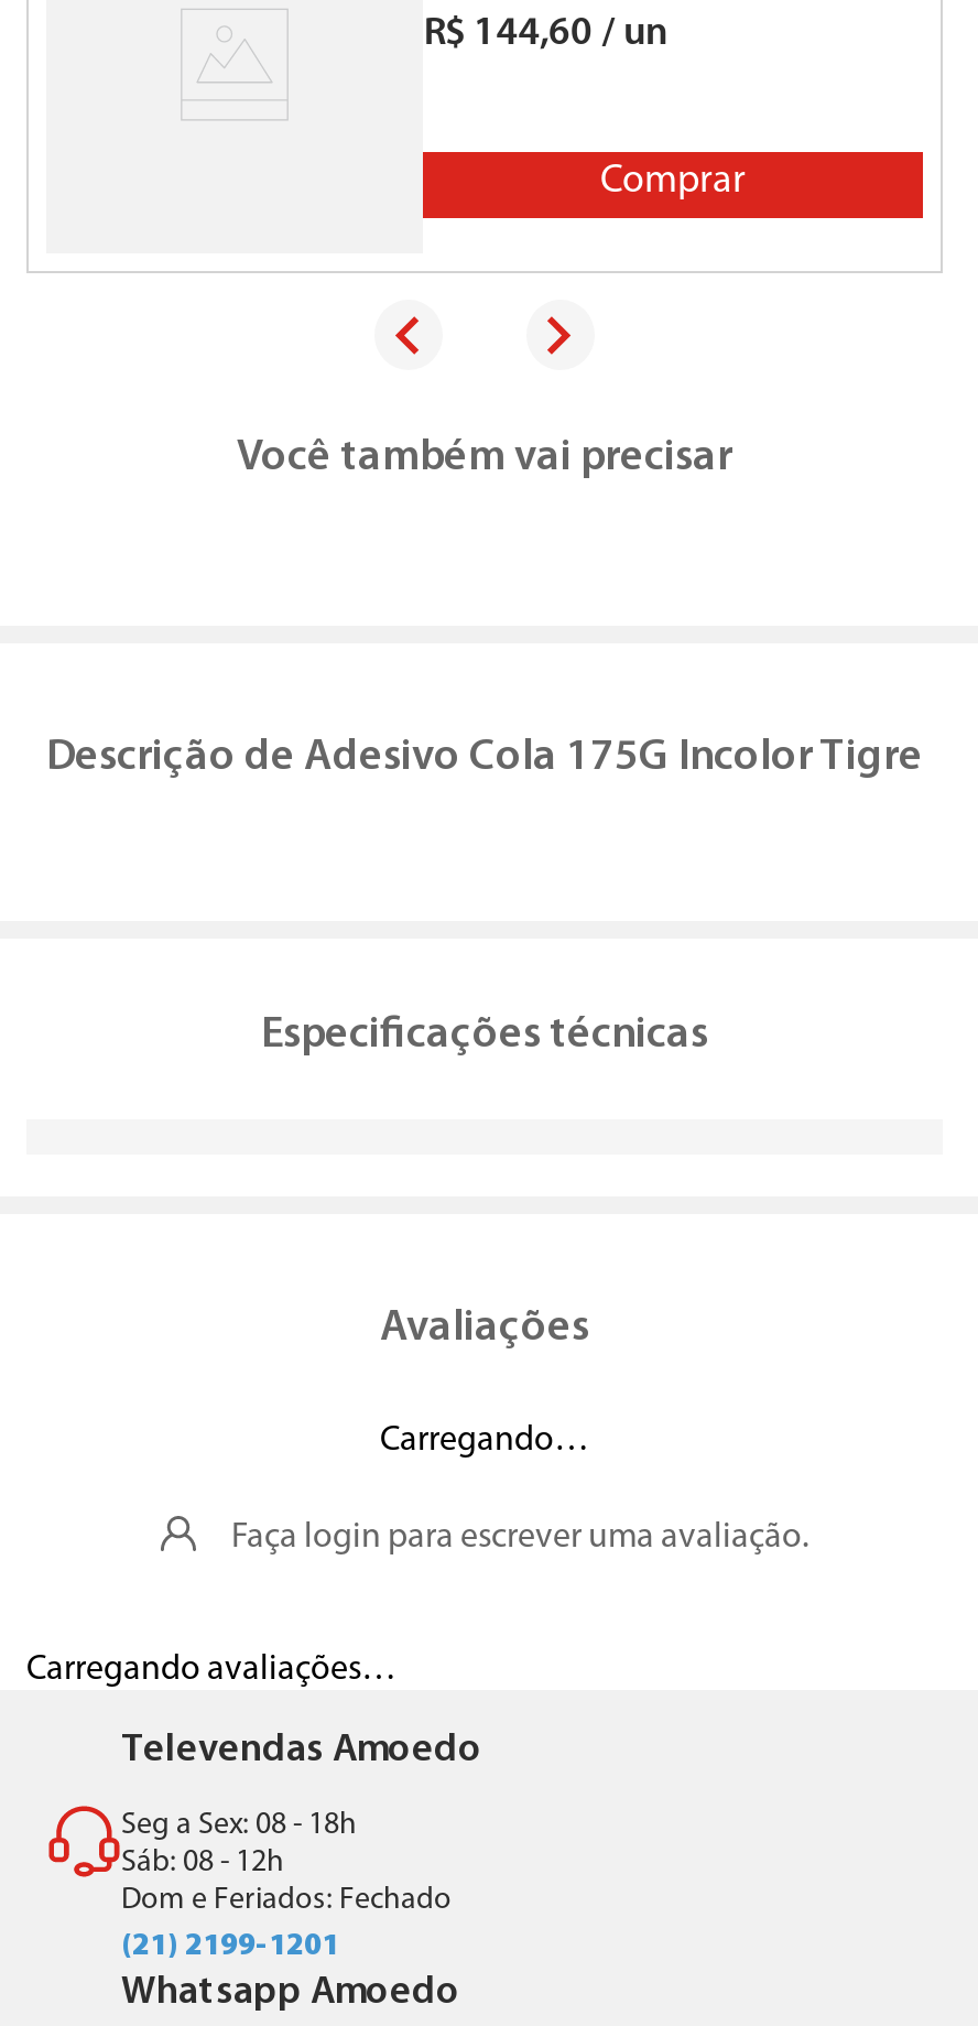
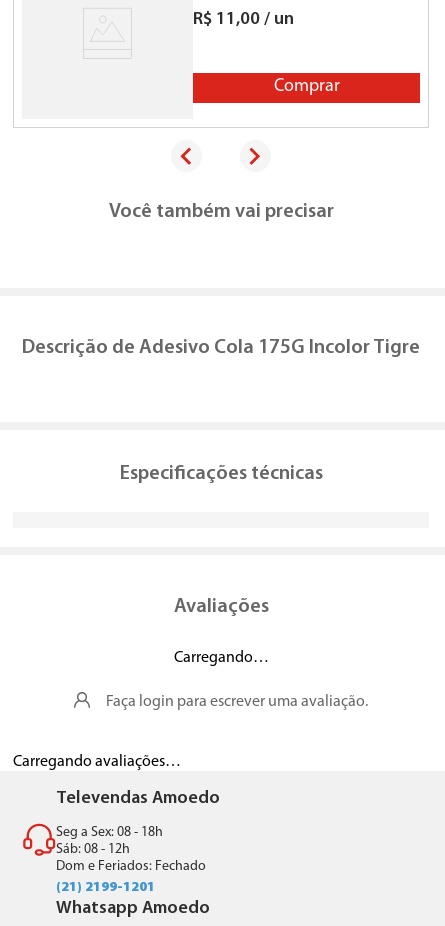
[423,12,668,54] R$ 144,60 / un -> [193,9,294,28] R$ 11,00 / un

